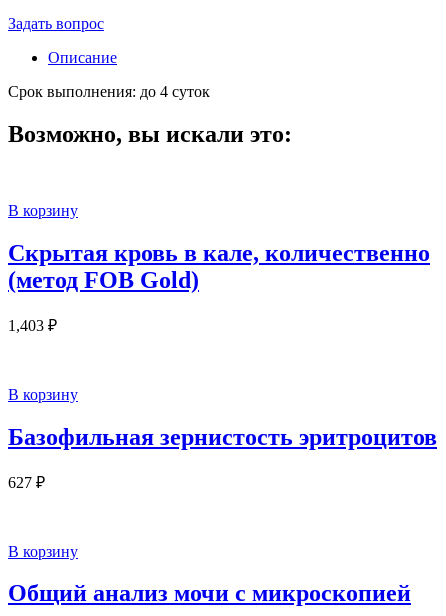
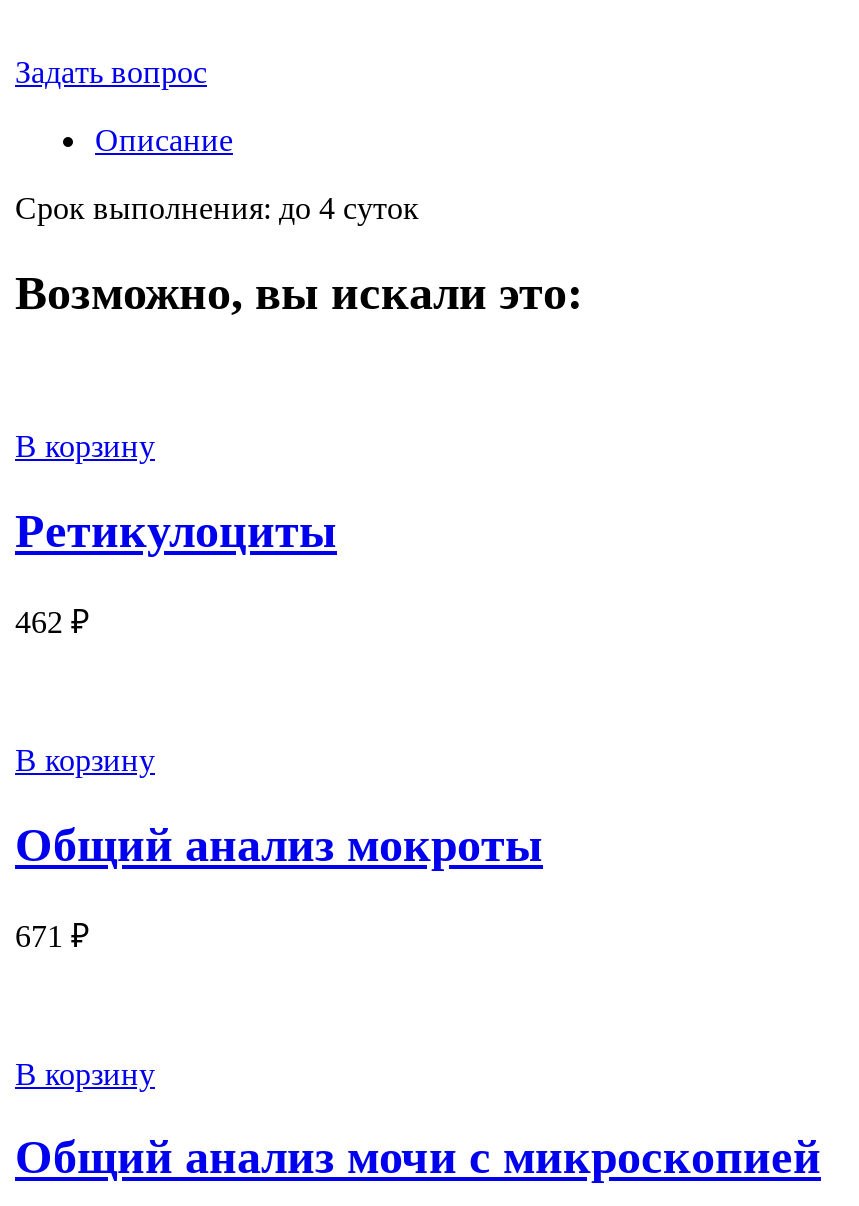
[8,240,430,293] Скрытая кровь в кале, количественно | (метод FOB Gold) -> [15,505,337,557] Ретикулоциты
[8,317,57,334] 1,403 ₽ -> [15,605,89,639] 462 ₽
[8,424,437,450] Базофильная зернистость эритроцитов -> [15,818,543,870] Общий анализ мокроты
[8,474,45,491] 627 ₽ -> [15,918,89,952] 671 ₽

